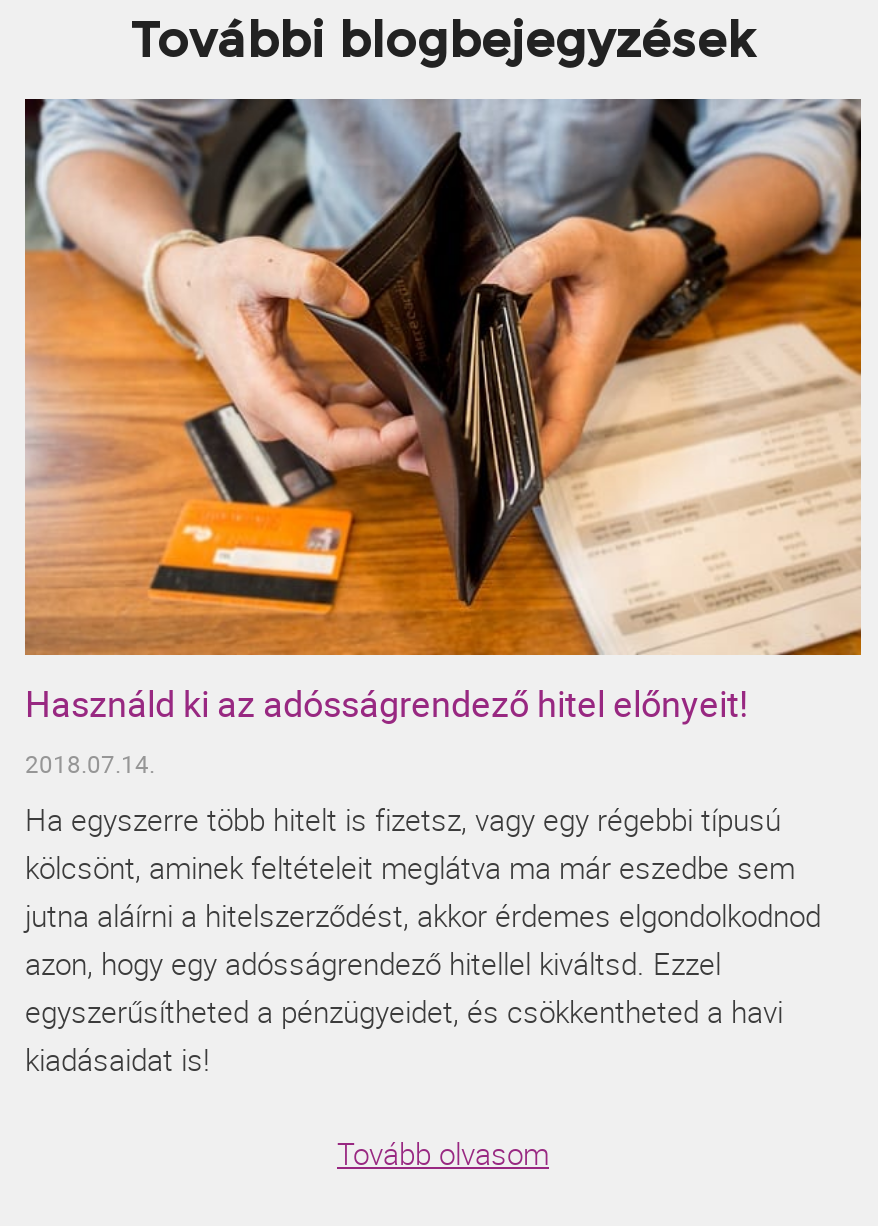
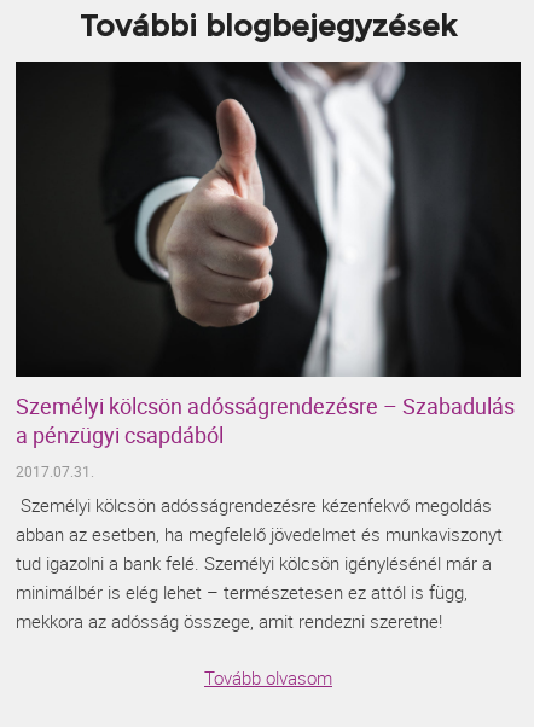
[23,97,863,780] [image] | Használd ki az adósságrendező hitel előnyeit! | 2018.07.14. -> [14,60,522,481] [image] | Személyi kölcsön adósságrendezésre – Szabadulás | a pénzügyi csapdából | 2017.07.31.
[25,800,821,1080] Ha egyszerre több hitelt is fizetsz, vagy egy régebbi típusú | kölcsönt, aminek feltételeit meglátva ma már eszedbe sem | jutna aláírni a hitelszerződést, akkor érdemes elgondolkodnod | azon, hogy egy adósságrendező hitellel kiváltsd. Ezzel | egyszerűsítheted a pénzügyeidet, és csökkentheted a havi | kiadásaidat is! -> [16,493,503,633] Személyi kölcsön adósságrendezésre kézenfekvő megoldás | abban az esetben, ha megfelelő jövedelmet és munkaviszonyt | tud igazolni a bank felé. Személyi kölcsön igénylésénél már a | minimálbér is elég lehet – természetesen ez attól is függ, | mekkora az adósság összege, amit rendezni szeretne!

